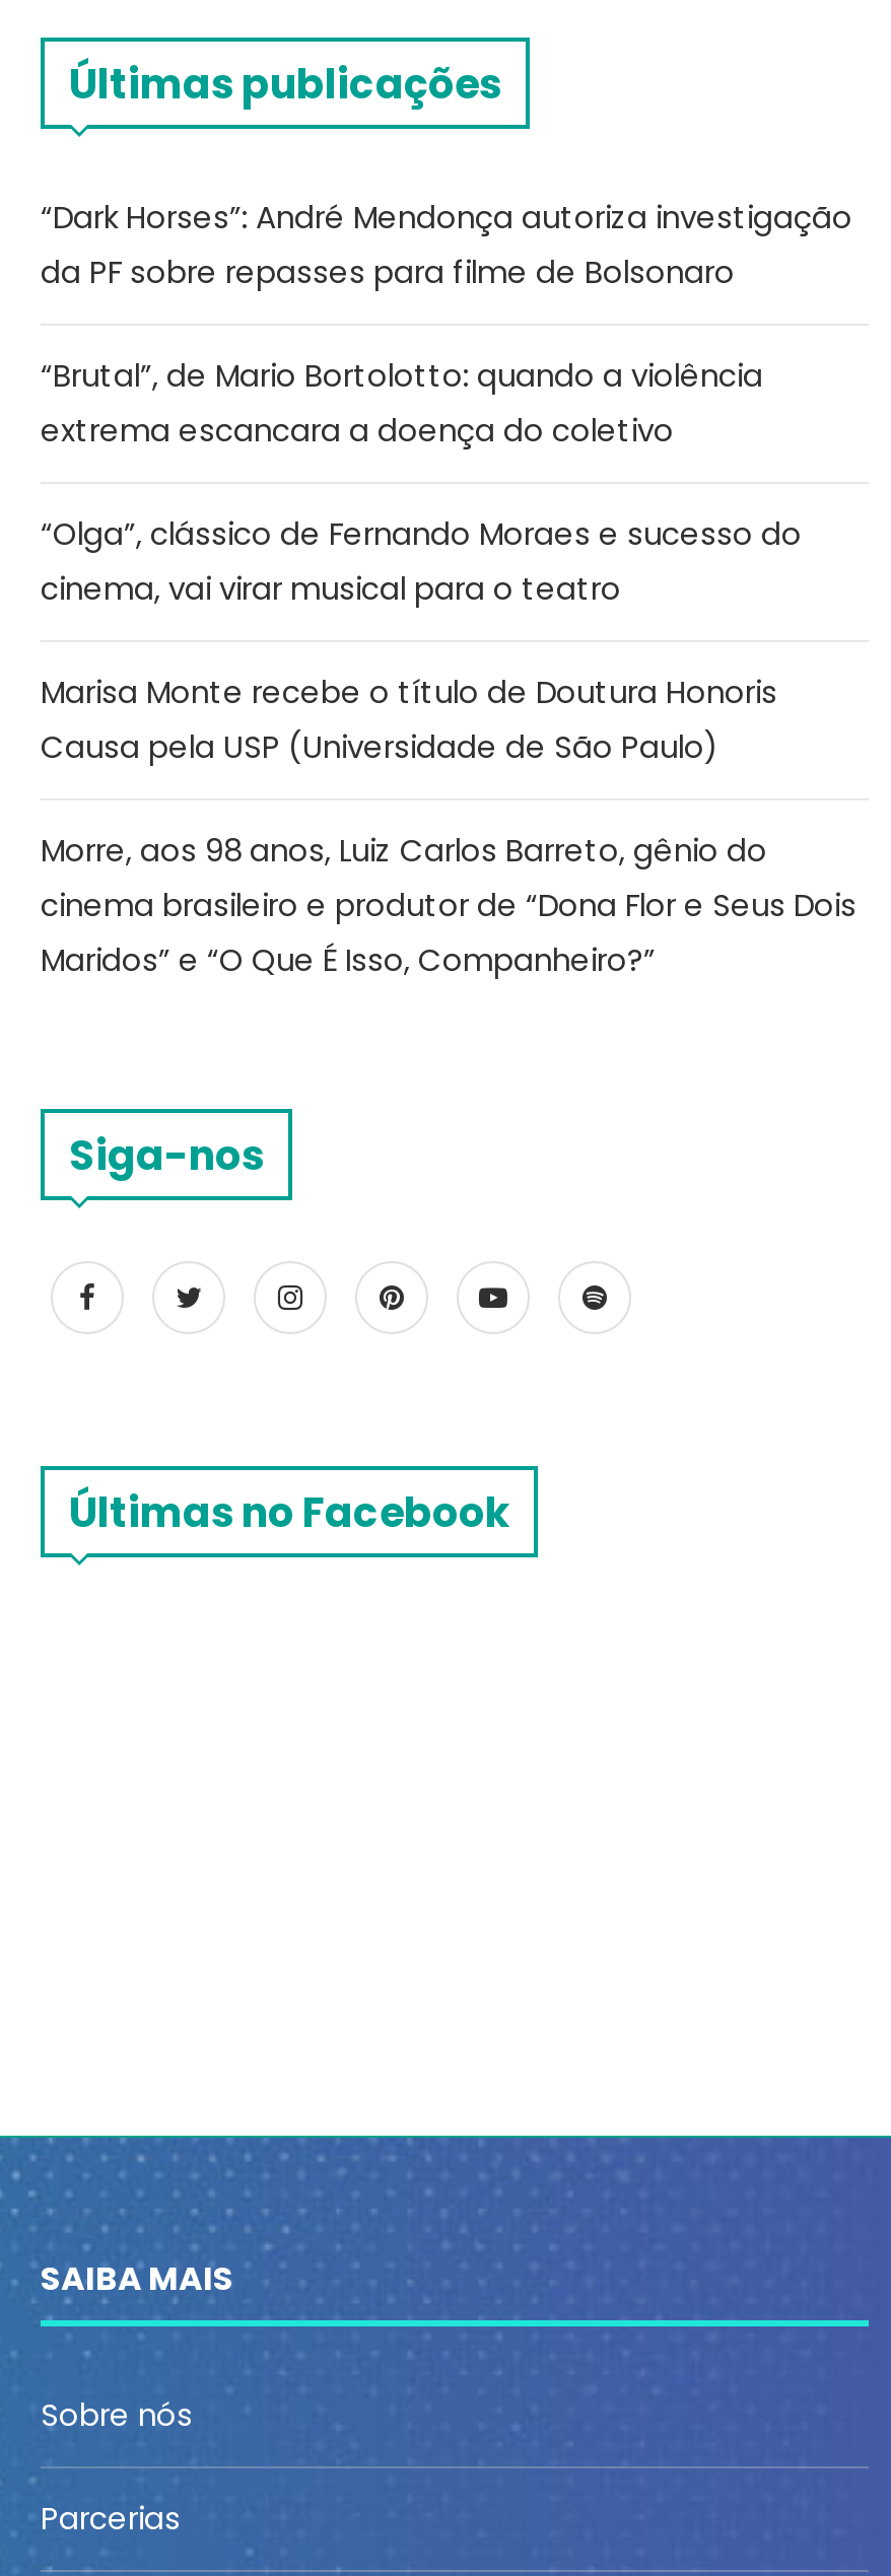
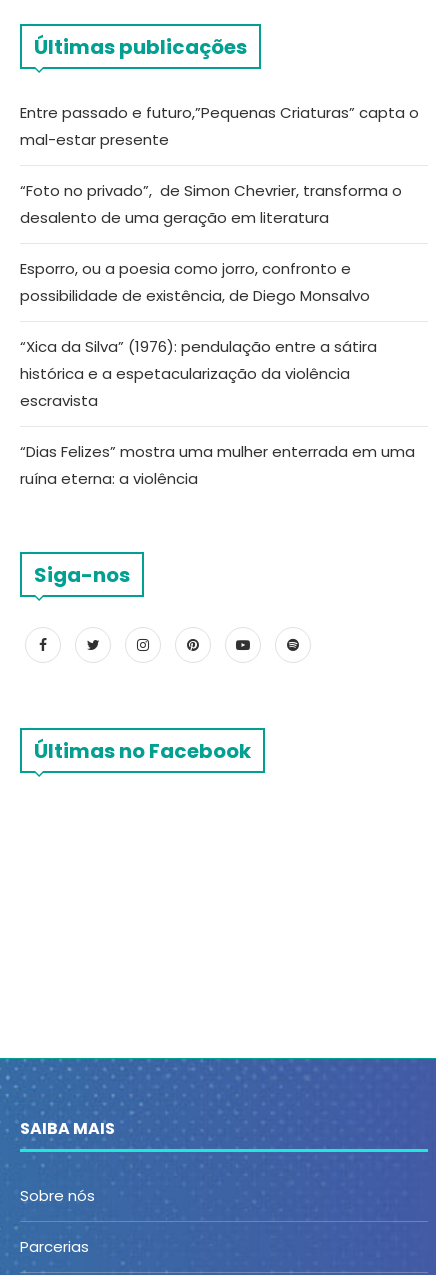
[41,195,852,292] “Dark Horses”: André Mendonça autoriza investigação | da PF sobre repasses para filme de Bolsonaro -> [20,101,419,149] Entre passado e futuro,”Pequenas Criaturas” capta o | mal-estar presente
[41,353,763,450] “Brutal”, de Mario Bortolotto: quando a violência | extrema escancara a doença do coletivo -> [20,179,402,227] “Foto no privado”, de Simon Chevrier, transforma o | desalento de uma geração em literatura
[41,511,802,609] “Olga”, clássico de Fernando Moraes e sucesso do | cinema, vai virar musical para o teatro -> [20,257,370,305] Esporro, ou a poesia como jorro, confronto e | possibilidade de existência, de Diego Monsalvo
[41,670,777,767] Marisa Monte recebe o título de Doutura Honoris | Causa pela USP (Universidade de São Paulo) -> [20,335,377,410] “Xica da Silva” (1976): pendulação entre a sátira | histórica e a espetacularização da violência | escravista
[41,828,856,980] Morre, aos 98 anos, Luiz Carlos Barreto, gênio do | cinema brasileiro e produtor de “Dona Flor e Seus Dois | Maridos” e “O Que É Isso, Companheiro?” -> [20,440,415,488] “Dias Felizes” mostra uma mulher enterrada em uma | ruína eterna: a violência

